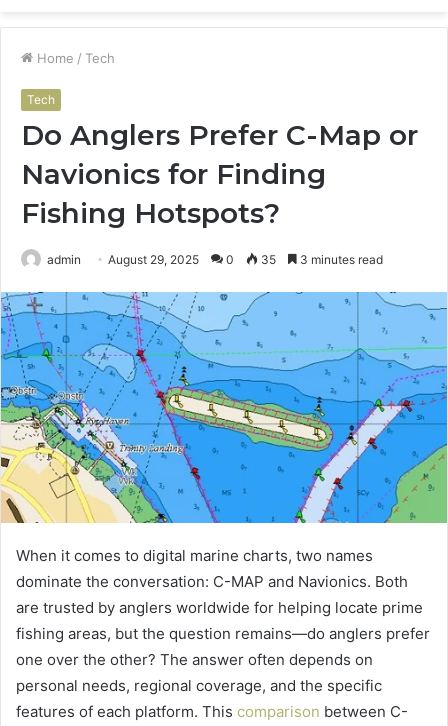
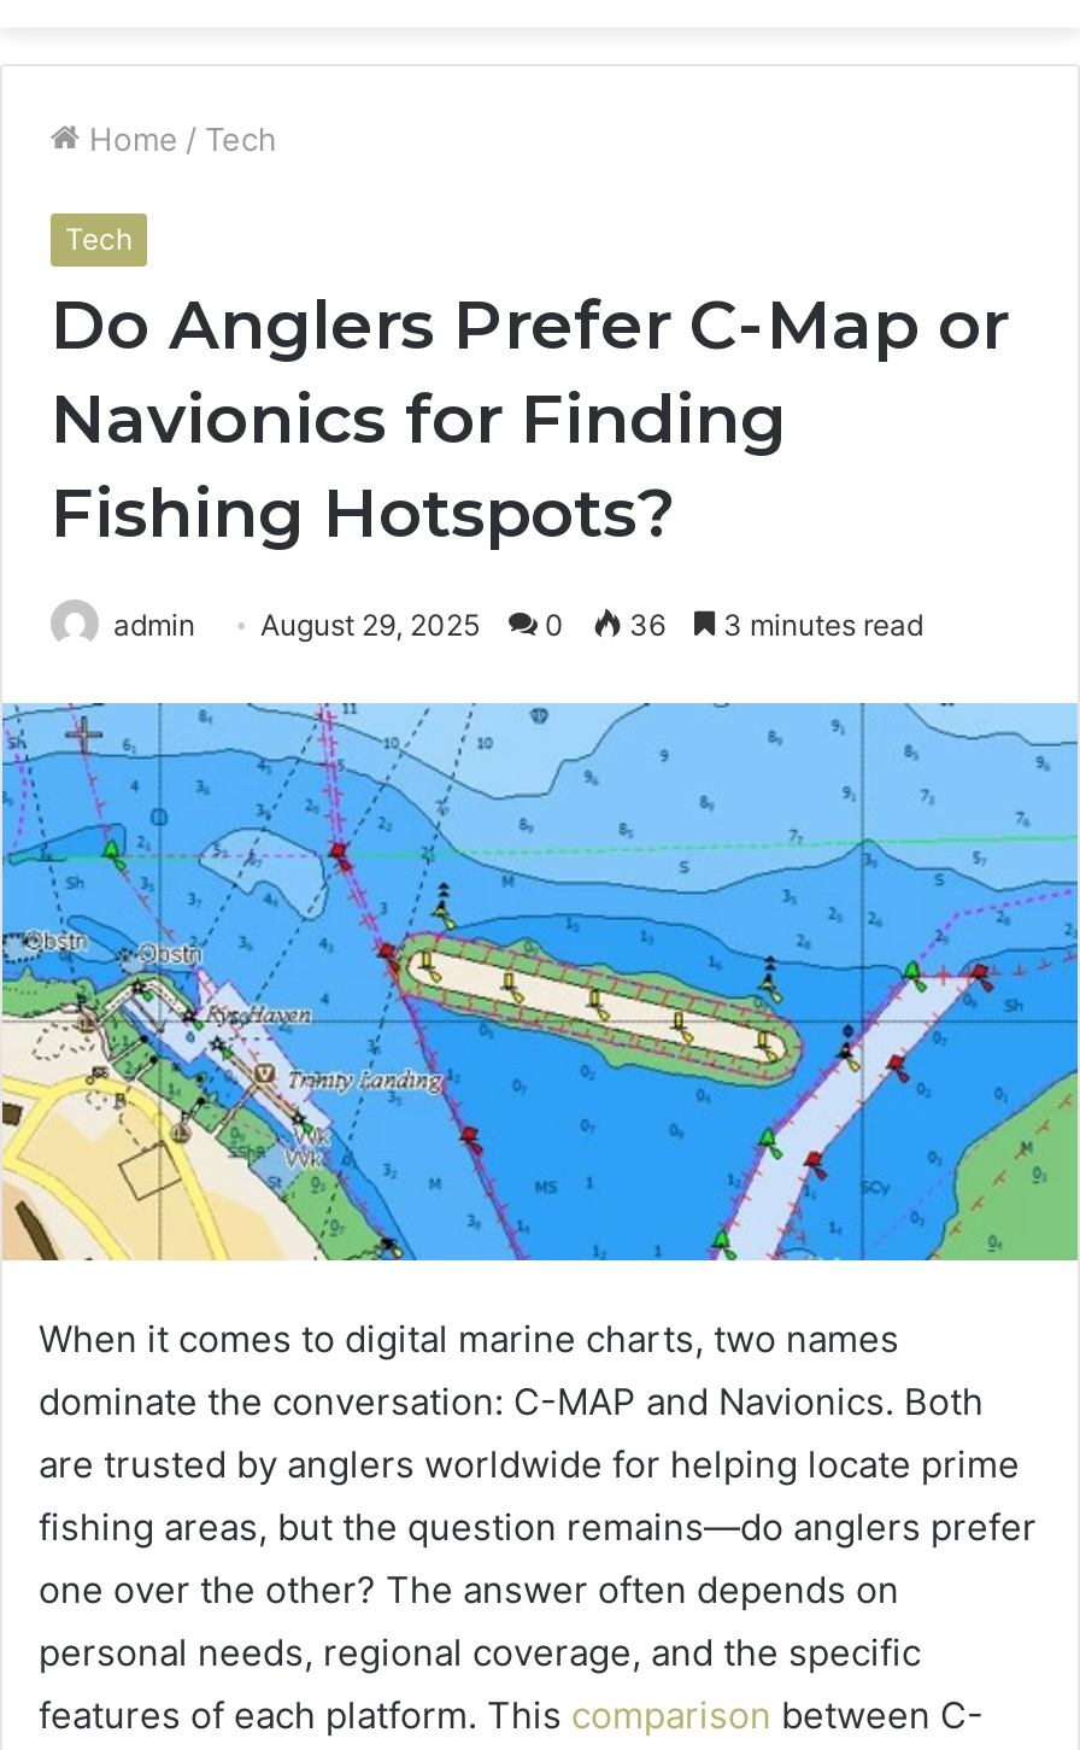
[47,252,383,267] admin August 29, 2025 0 35 3 minutes read -> [113,608,923,644] admin August 29, 2025 0 36 3 minutes read

